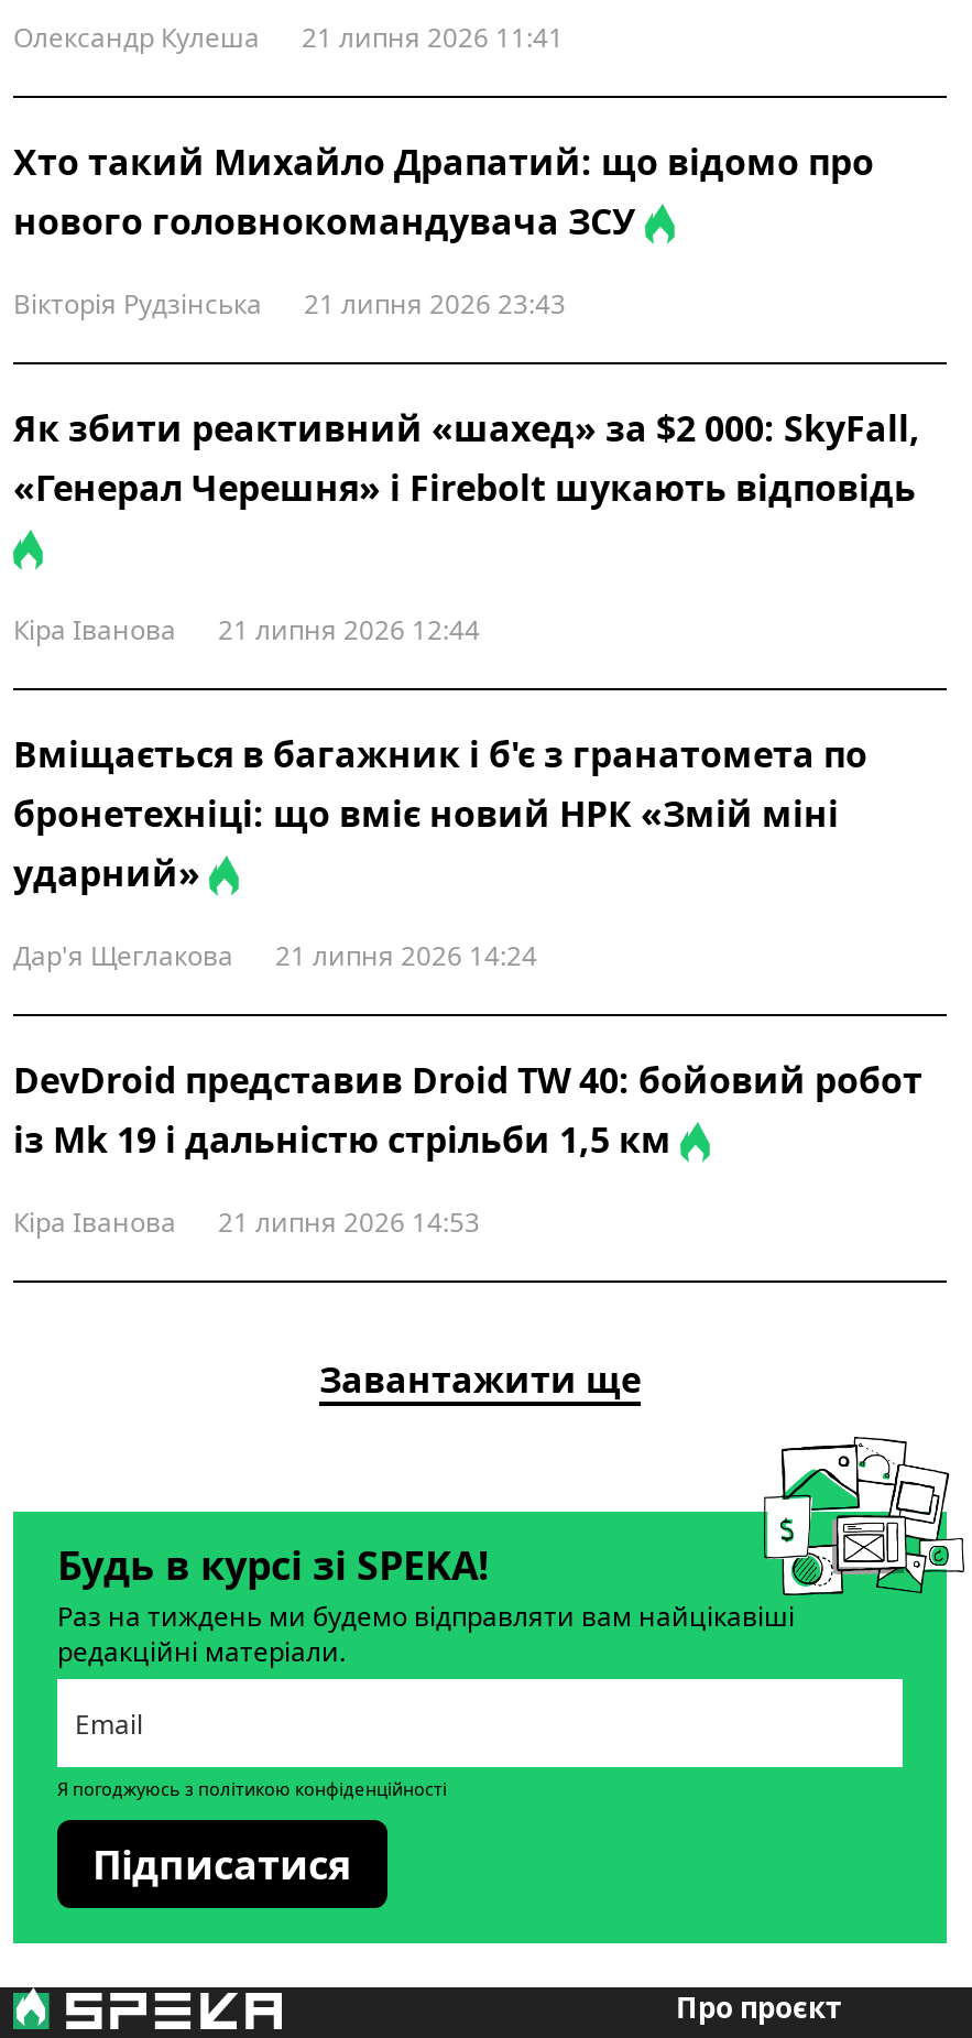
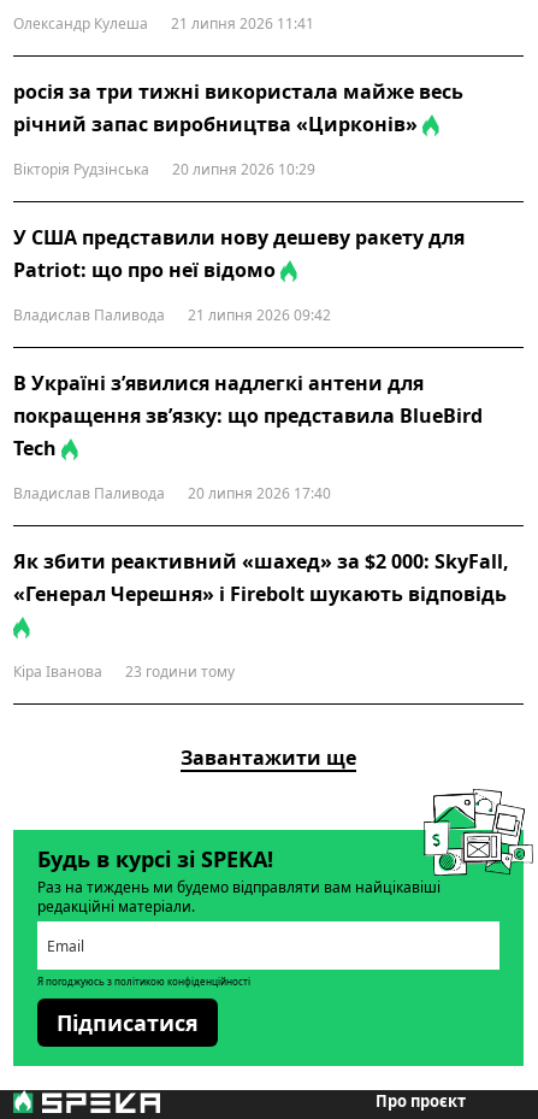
[13,138,874,246] Хто такий Михайло Драпатий: що відомо про | нового головнокомандувача ЗСУ -> [13,78,463,137] росія за три тижні використала майже весь | річний запас виробництва «Цирконів»
[297,285,566,323] 21 липня 2026 23:43 -> [13,159,483,503] 20 липня 2026 10:29 | У США представили нову дешеву ракету для | Patriot: що про неї відомо | Владислав Паливода | 21 липня 2026 09:42 | В Україні з’явилися надлегкі антени для | покращення зв’язку: що представила BlueBird | Tech | Владислав Паливода | 20 липня 2026 17:40
moved [13,404,920,649] -> [13,548,509,682]: Як збити реактивний «шахед» за $2 000: SkyFall, | «Генерал Черешня» і Firebolt шукають відповідь | Кіра Іванова
[13,611,922,1241] 21 липня 2026 12:44 | Вміщається в багажник і б'є з гранатомета по | бронетехніці: що вміє новий НРК «Змій міні | ударний» | Дар'я Щеглакова | 21 липня 2026 14:24 | DevDroid представив Droid TW 40: бойовий робот | із Mk 19 і дальністю стрільби 1,5 км | Кіра Іванова | 21 липня 2026 14:53 -> [122,661,235,682] 23 години тому

